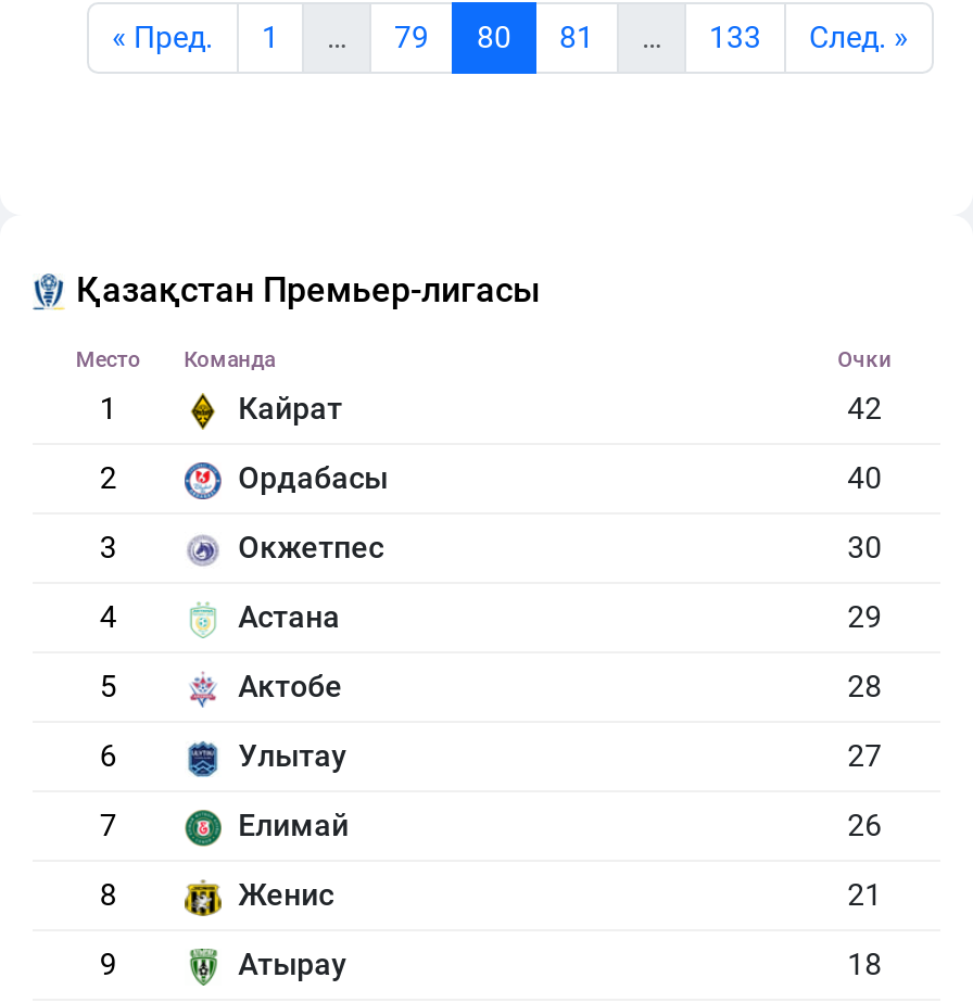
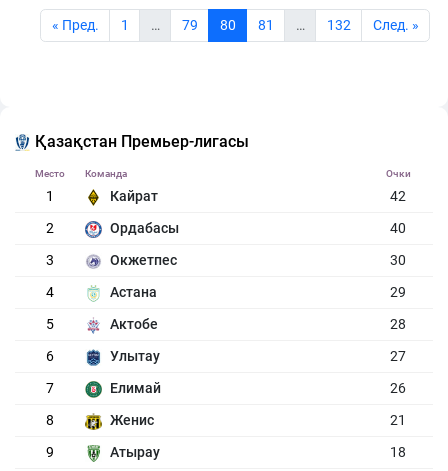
[709,19,761,54] 133 -> [326,17,350,33] 132

